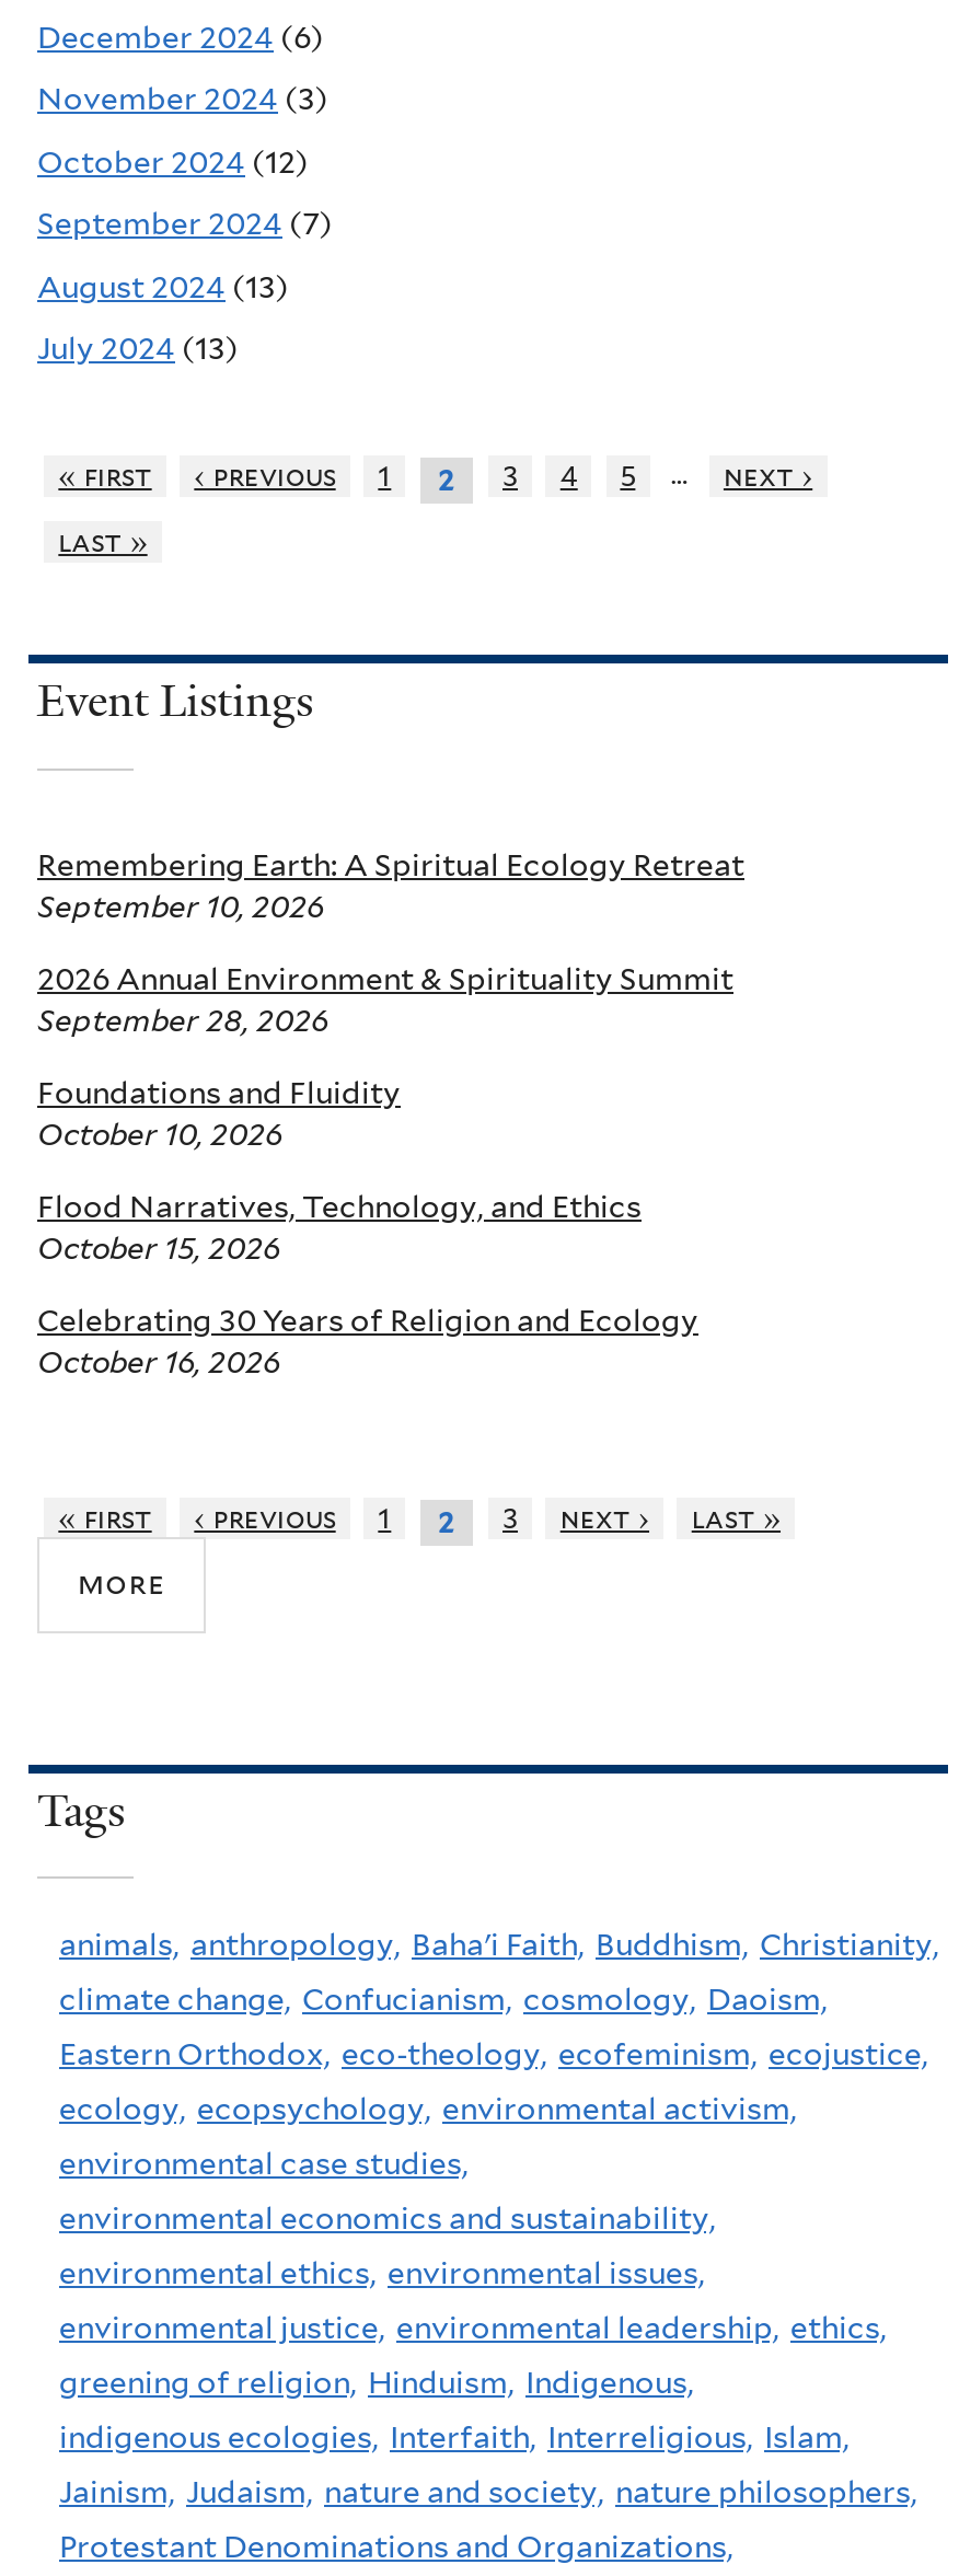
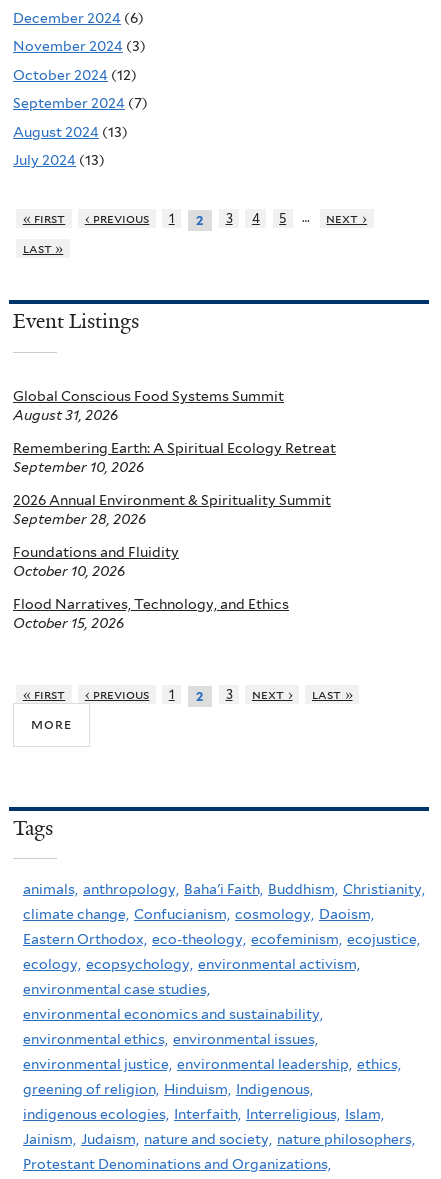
none -> [13,388,284,423] Global Conscious Food Systems Summit | August 31, 2026
moved [37,848,744,1266] -> [13,440,336,631]: Remembering Earth: A Spiritual Ecology Retreat | September 10, 2026 | 2026 Annual Environment & Spirituality Summit | September 28, 2026 | Foundations and Fluidity | October 10, 2026 | Flood Narratives, Technology, and Ethics | October 15, 2026
[37,1303,698,1380] Celebrating 30 Years of Religion and Ecology | October 16, 2026 -> none

